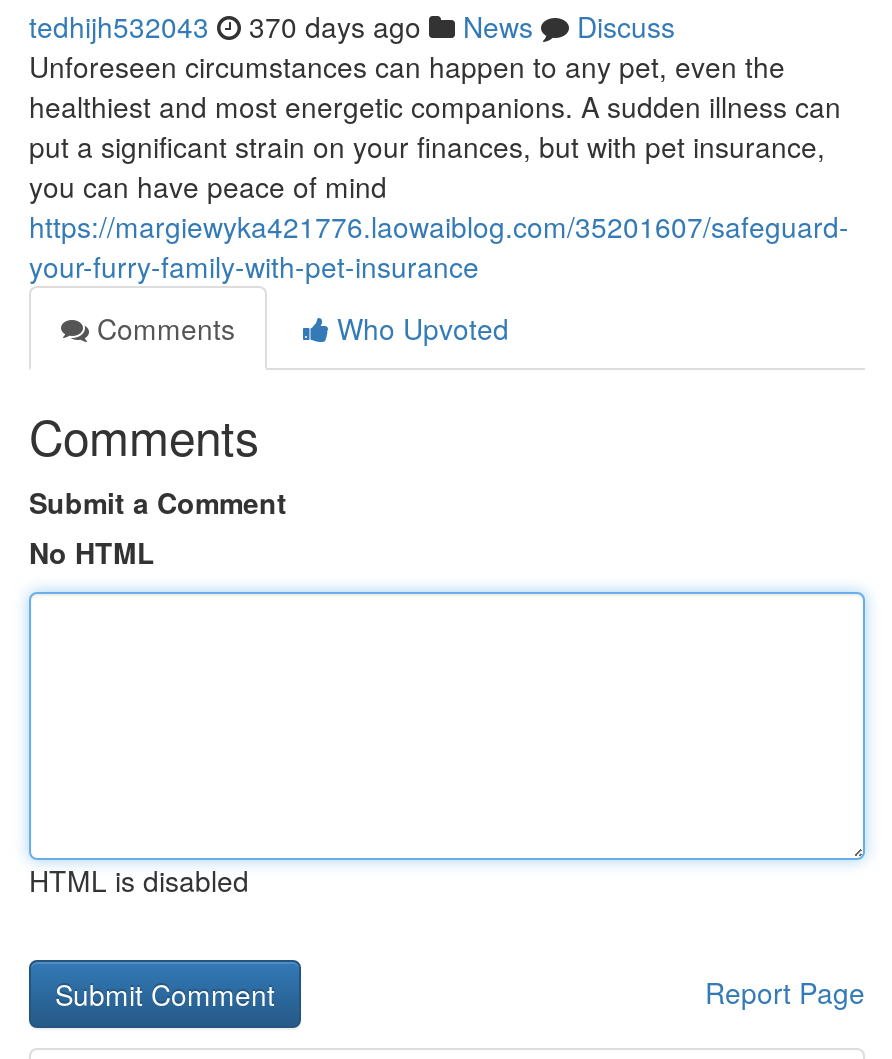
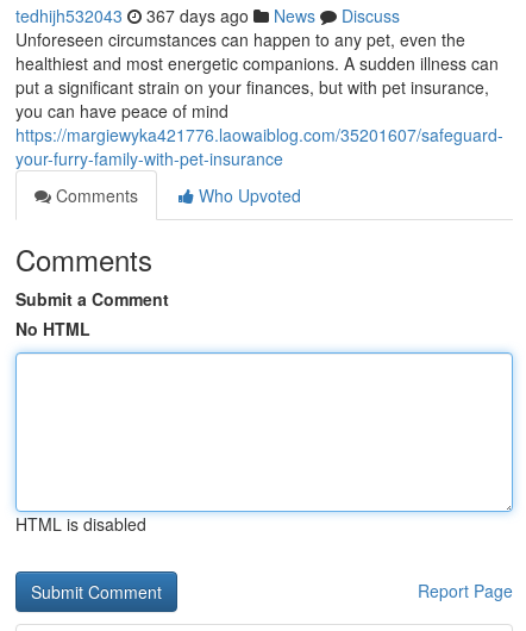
[29,6,675,46] tedhijh532043 370 days ago News Discuss -> [15,4,400,27] tedhijh532043 367 days ago News Discuss

